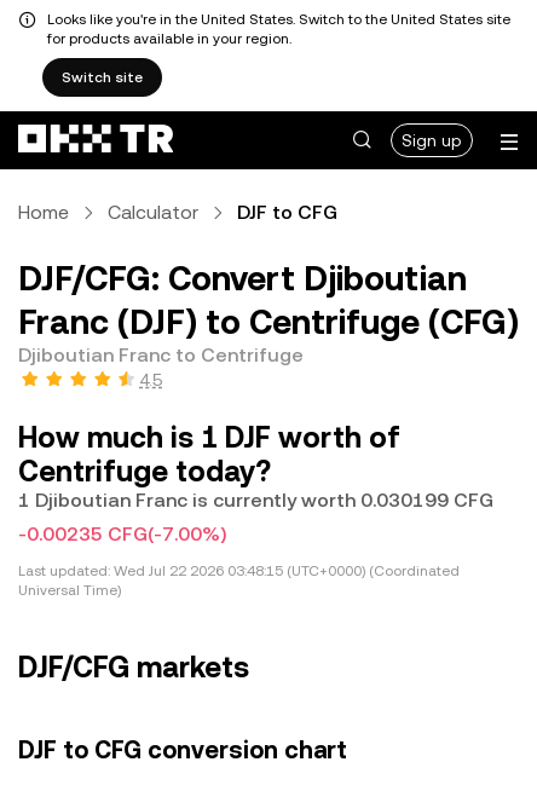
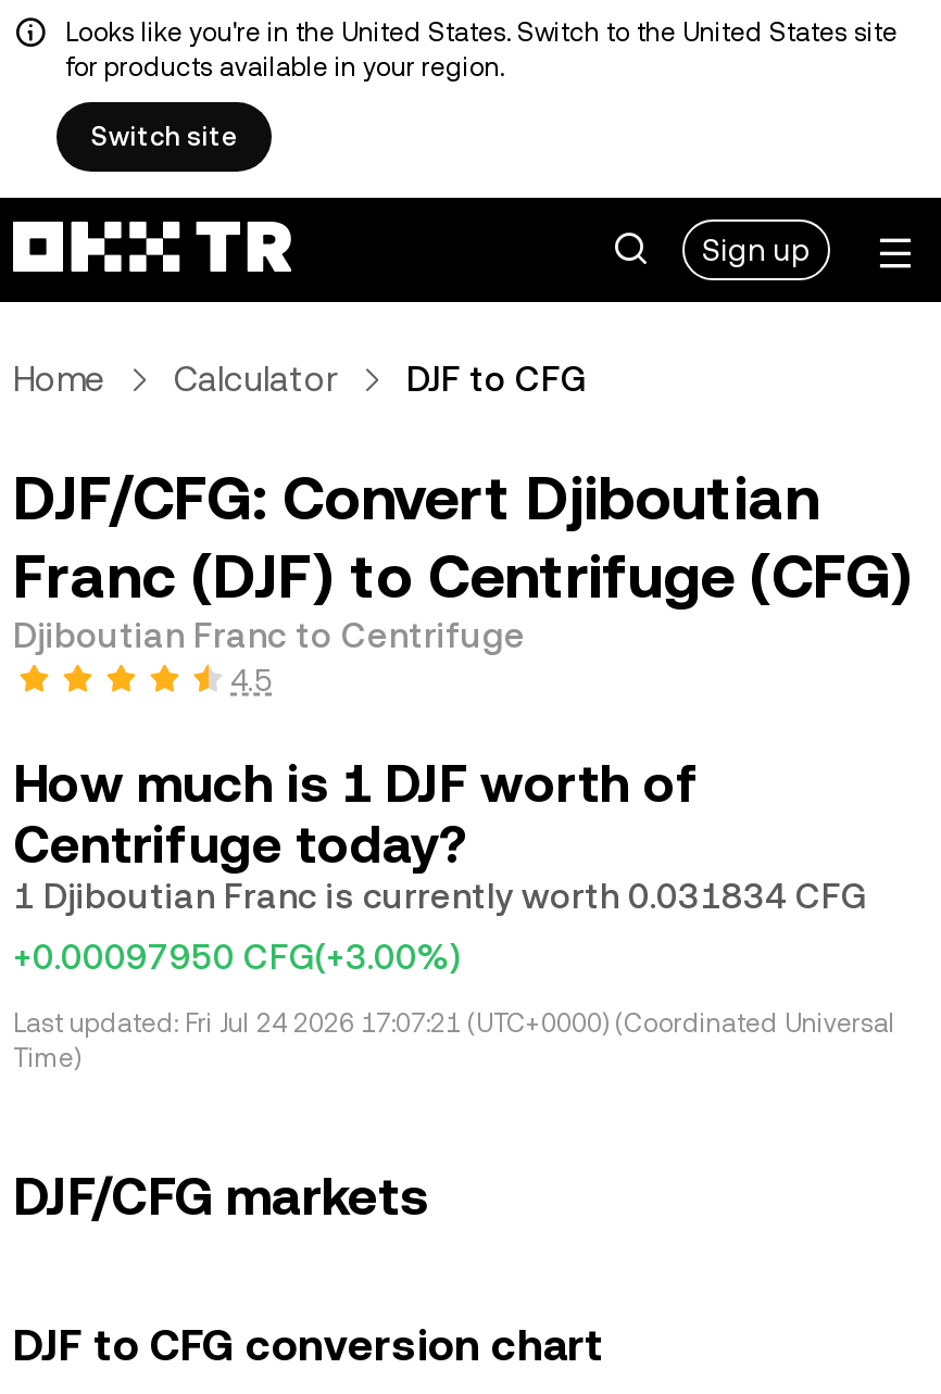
[18,489,493,512] 1 Djiboutian Franc is currently worth 0.030199 CFG -> [13,876,867,917] 1 Djiboutian Franc is currently worth 0.031834 CFG
[18,523,226,546] -0.00235 CFG(-7.00%) -> [13,937,461,978] +0.00097950 CFG(+3.00%)
[18,562,460,599] Last updated: Wed Jul 22 2026 03:48:15 (UTC+0000) (Coordinated | Universal Time) -> [13,1008,895,1073] Last updated: Fri Jul 24 2026 17:07:21 (UTC+0000) (Coordinated Universal | Time)

